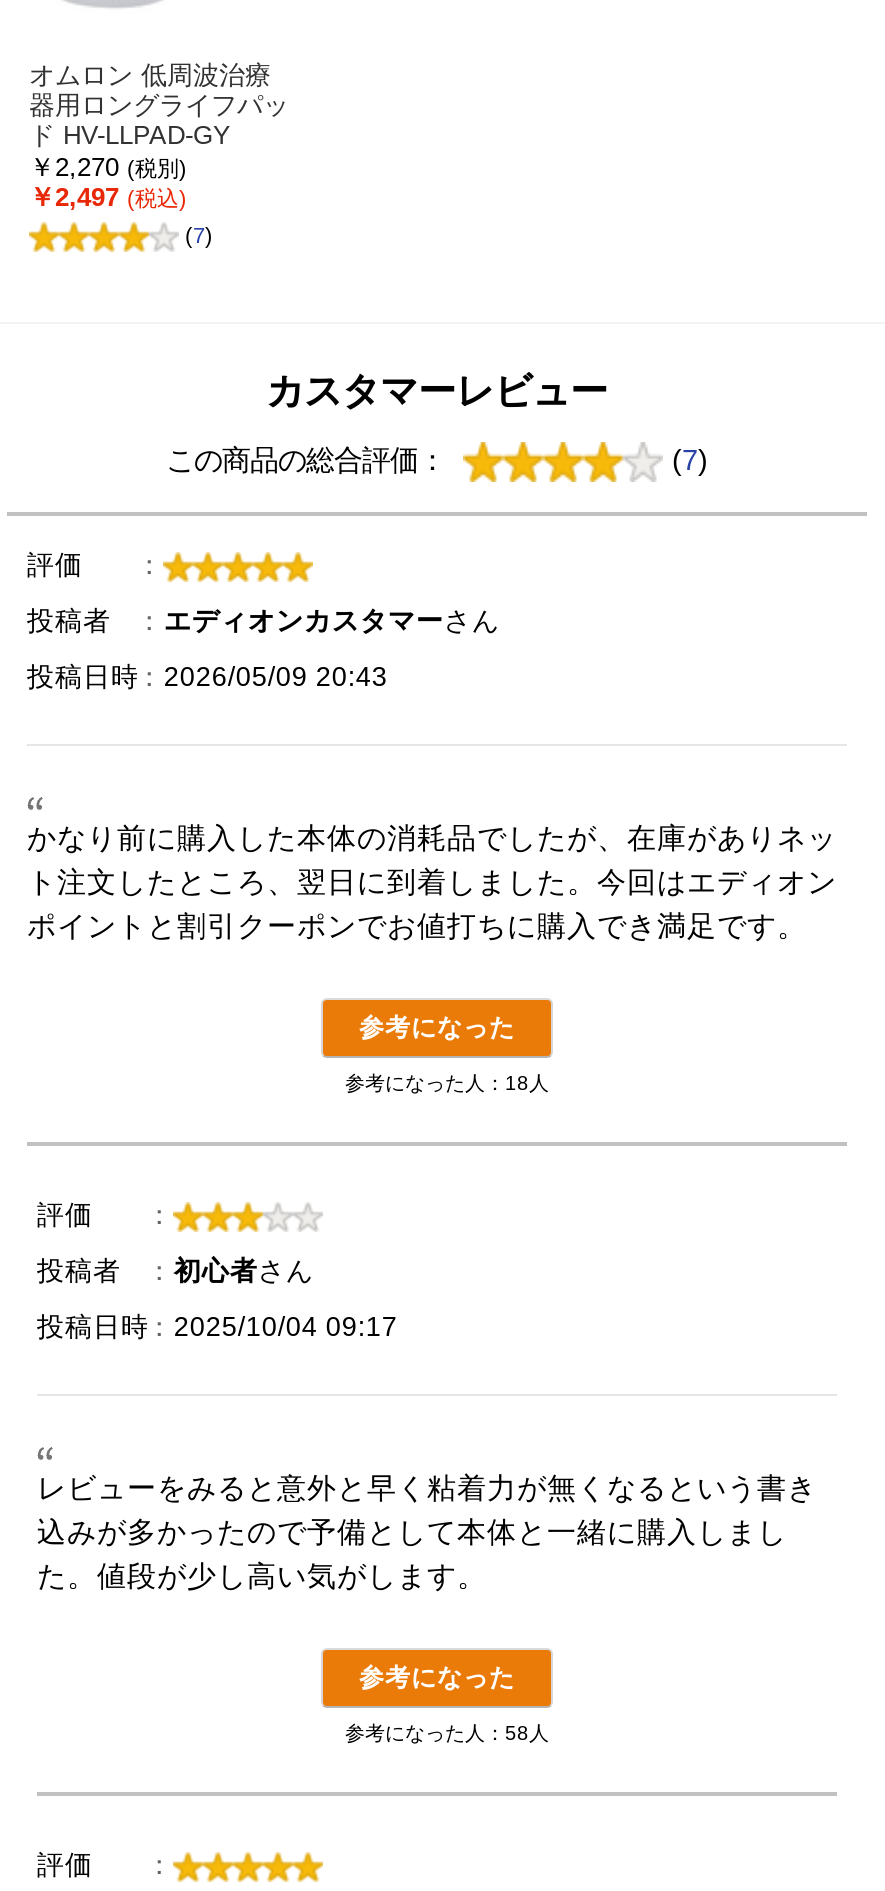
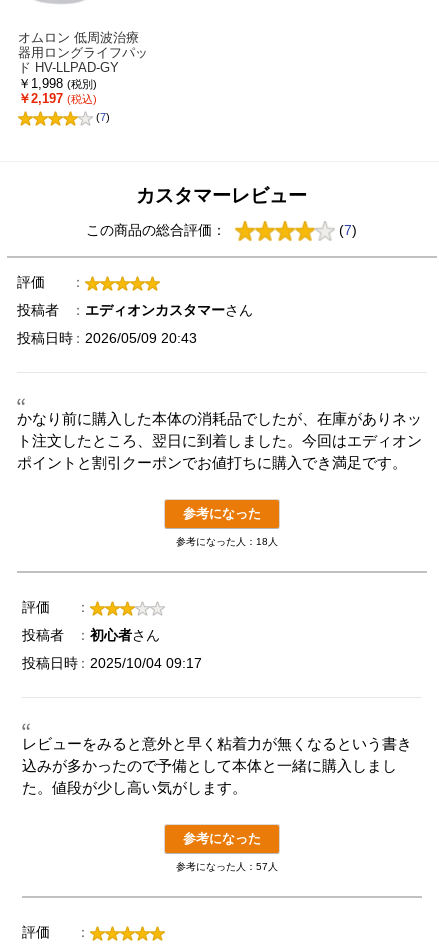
[29,151,187,181] ￥2,270 (税別) -> [18,76,97,91] ￥1,998 (税別)
[29,181,187,211] ￥2,497 (税込) -> [18,91,97,106] ￥2,197 (税込)
[325,1722,549,1744] 参考になった人：58人 -> [166,861,278,872] 参考になった人：57人

